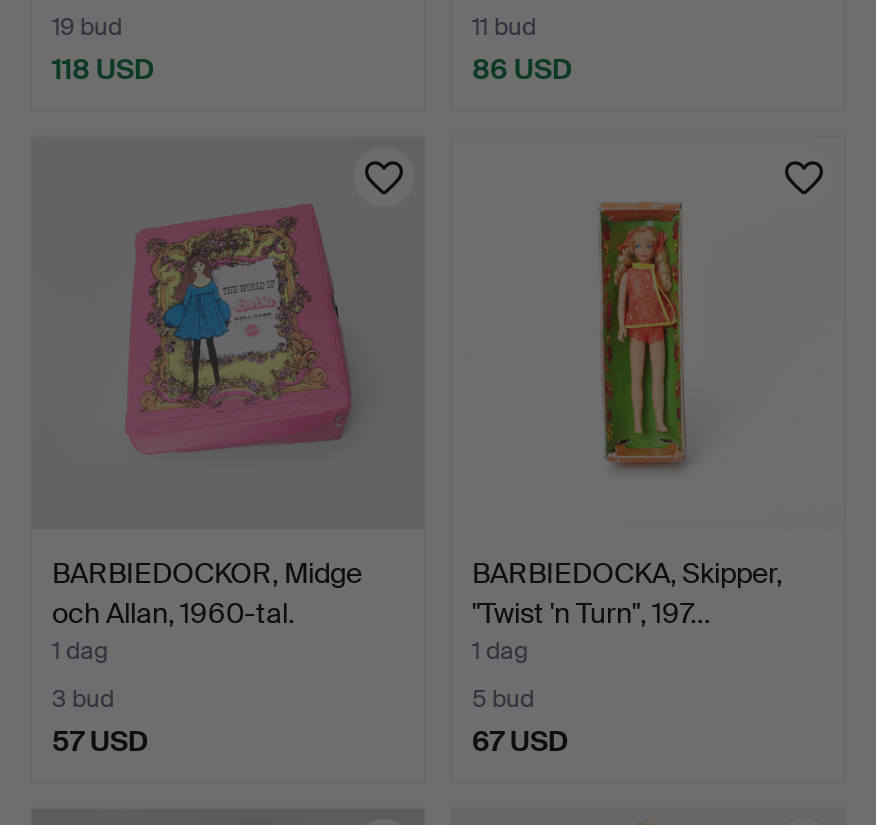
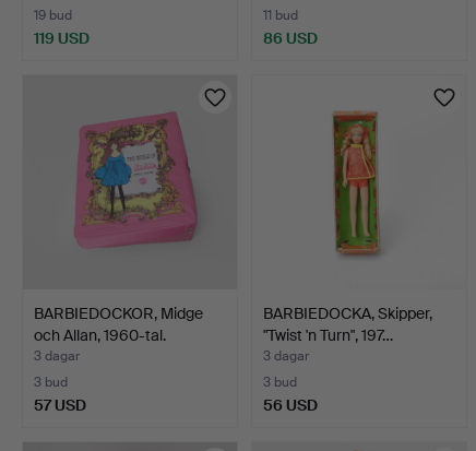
[52,51,154,87] 118 USD -> [34,28,90,48] 119 USD
[52,635,108,667] 1 dag -> [34,347,80,365] 3 dagar
[472,635,528,667] 1 dag -> [263,347,309,365] 3 dagar
[472,683,568,759] 5 bud | 67 USD -> [263,373,318,415] 3 bud | 56 USD

